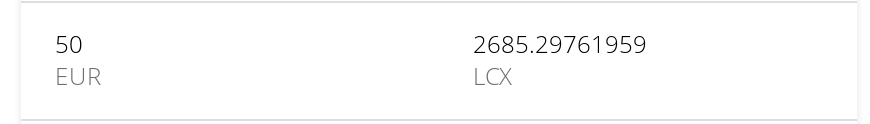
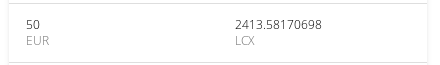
[473,27,647,61] 2685.29761959 -> [235,16,322,33] 2413.58170698

